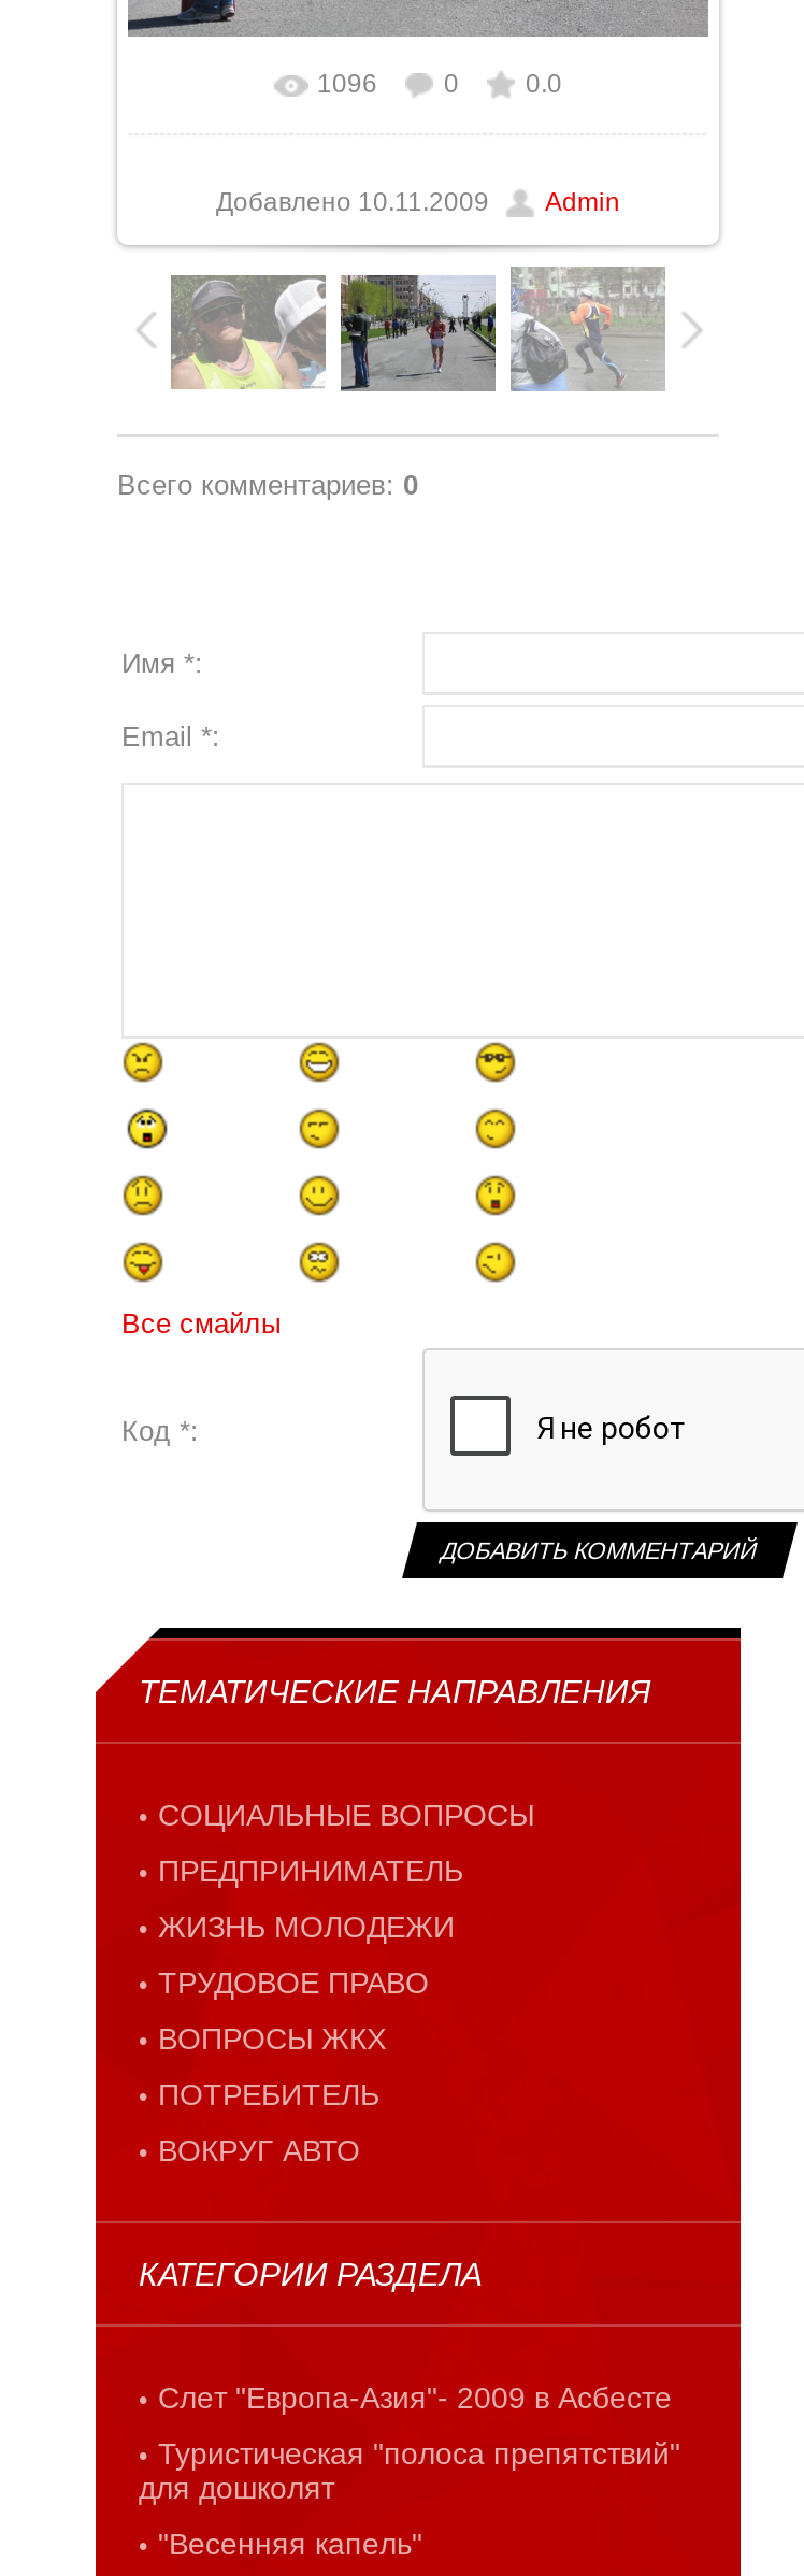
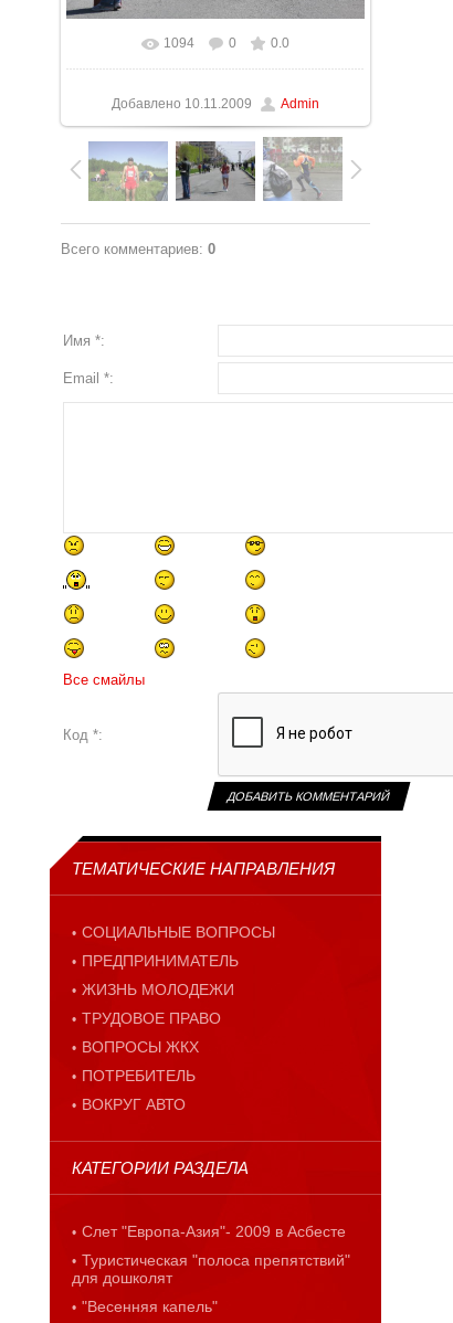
[317,68,377,98] 1096 -> [164,35,194,50] 1094
[171,275,326,389] [image] -> [89,142,168,201] [image]

